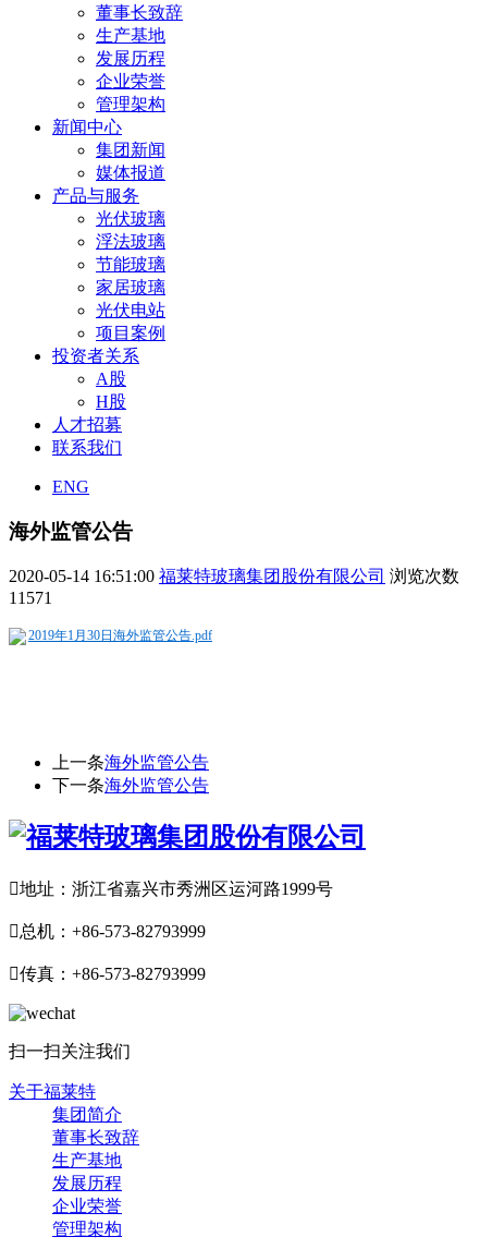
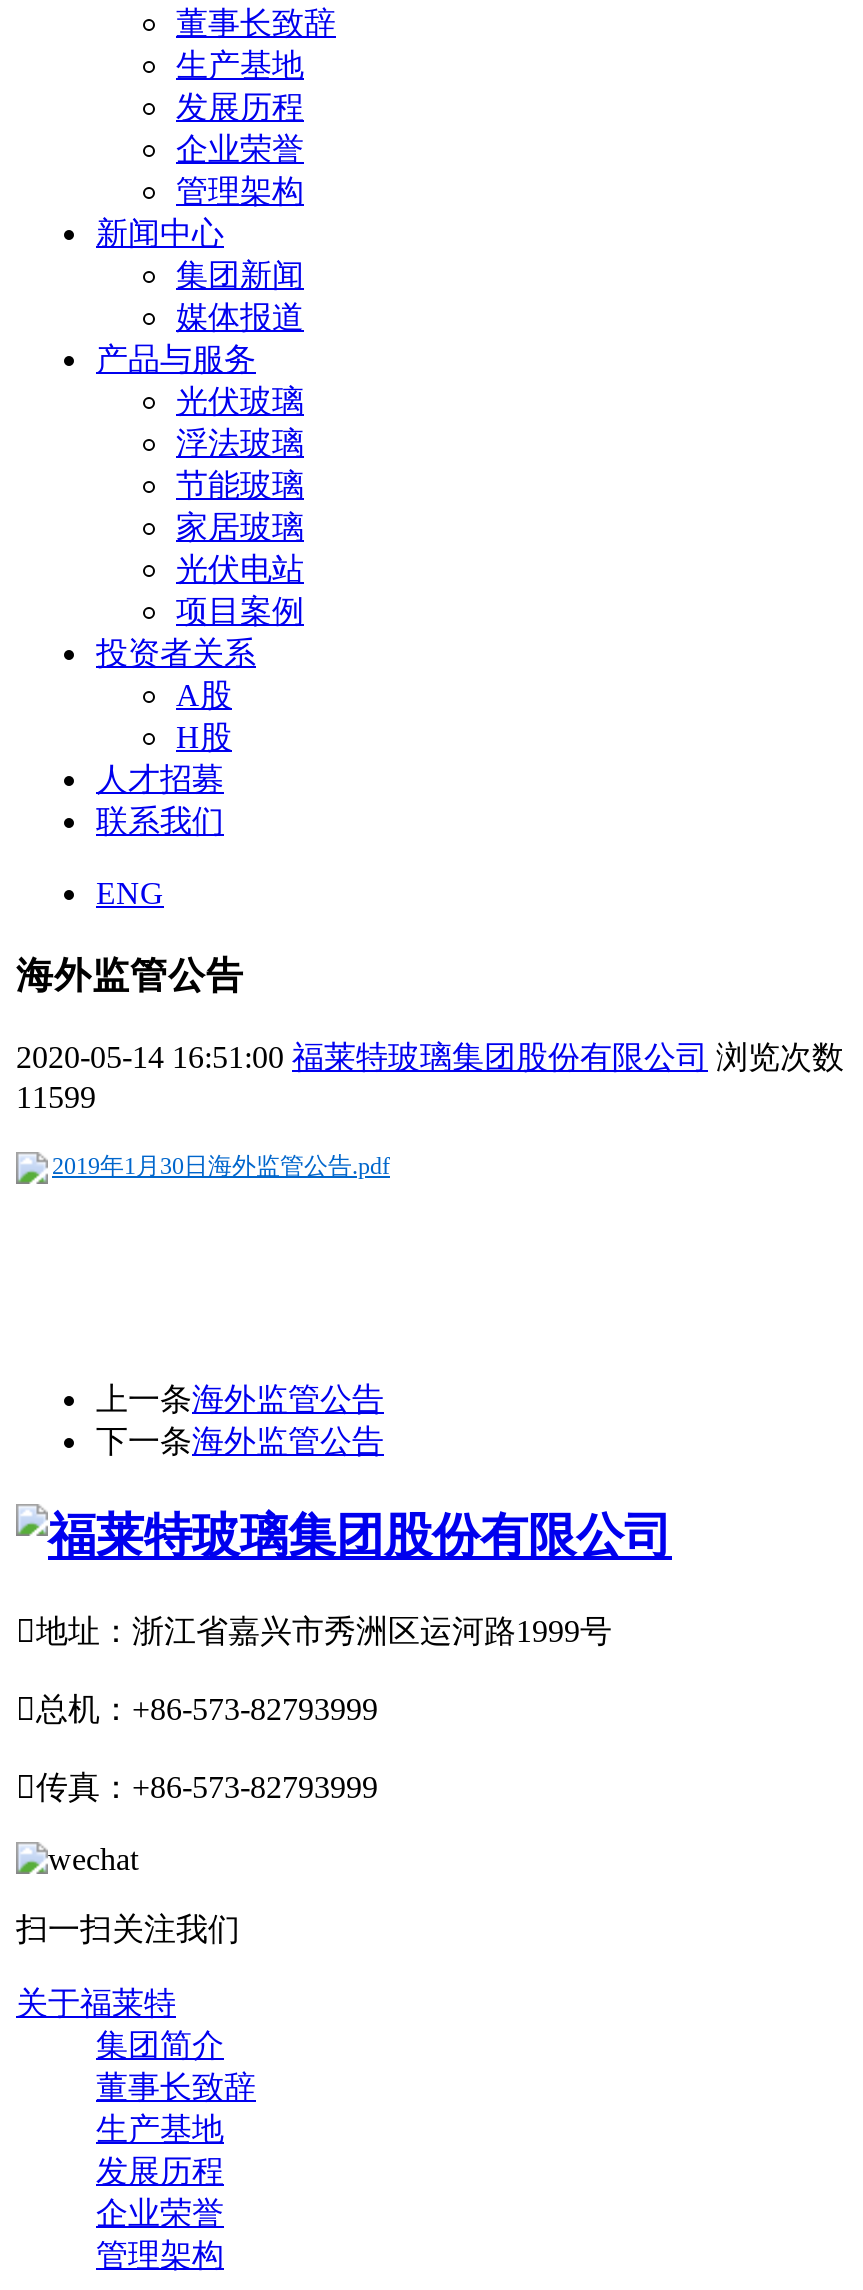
[9,589,52,607] 11571 -> [16,1081,96,1115] 11599

